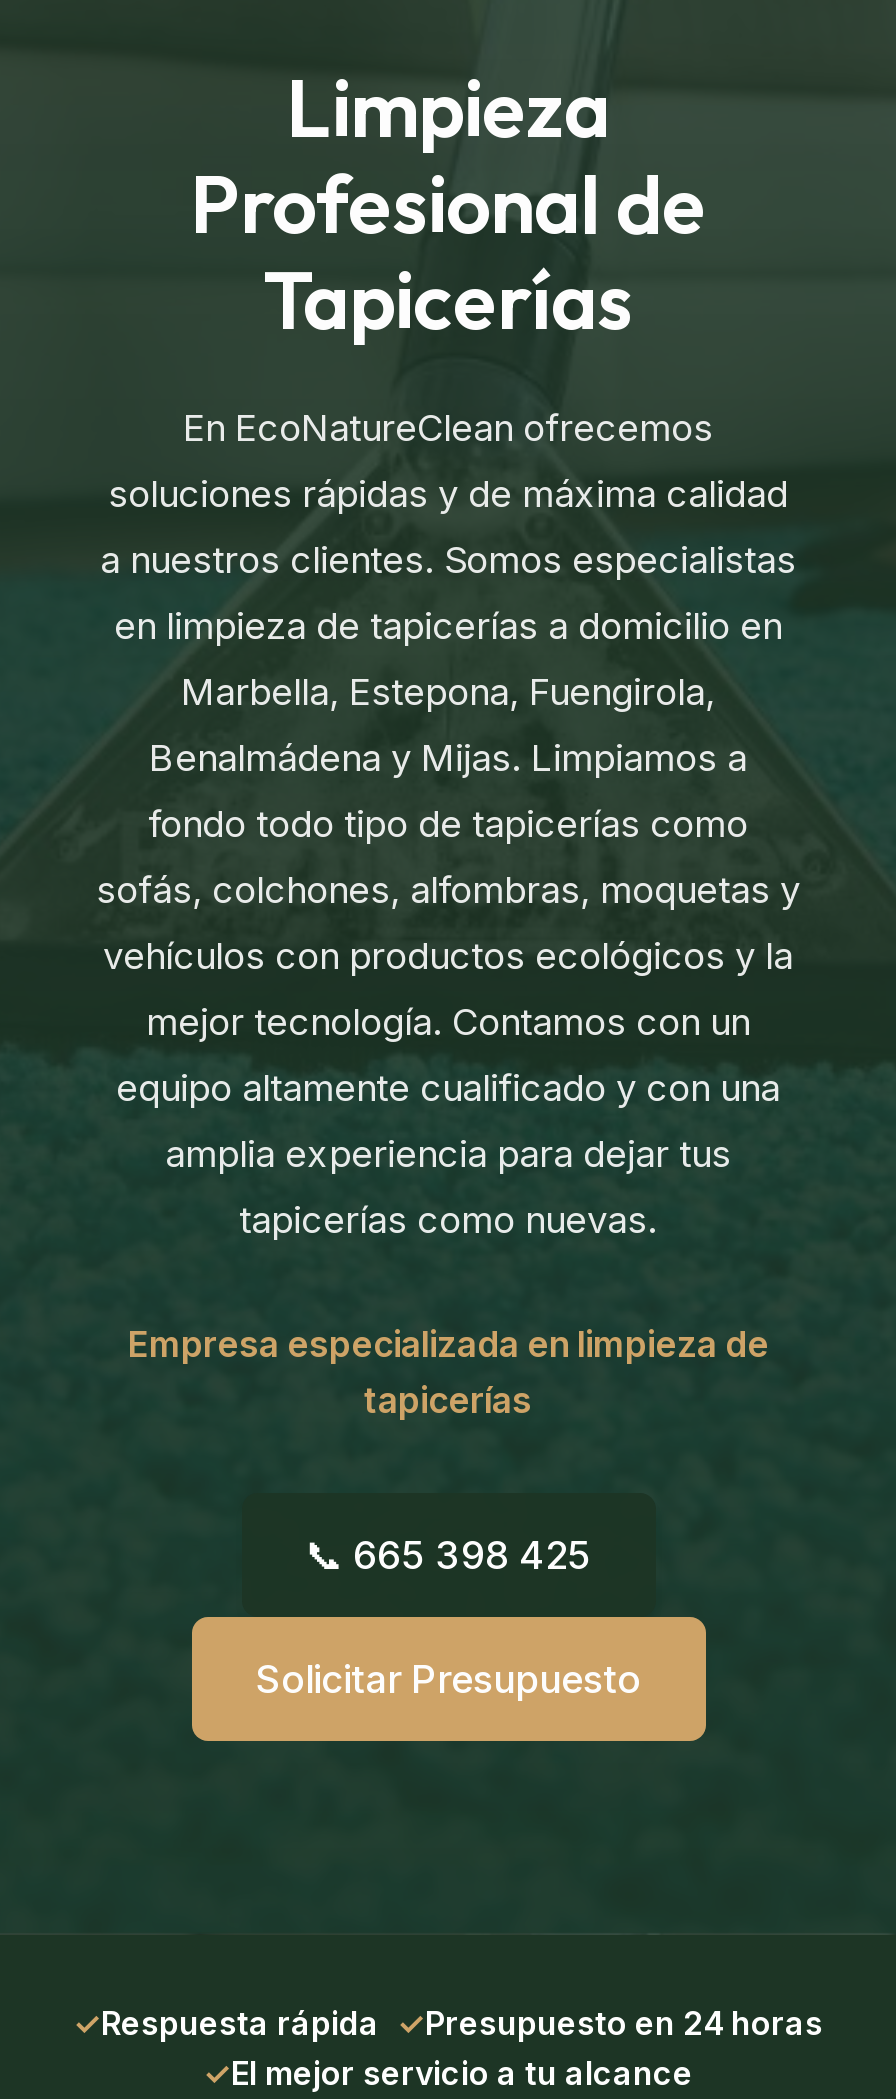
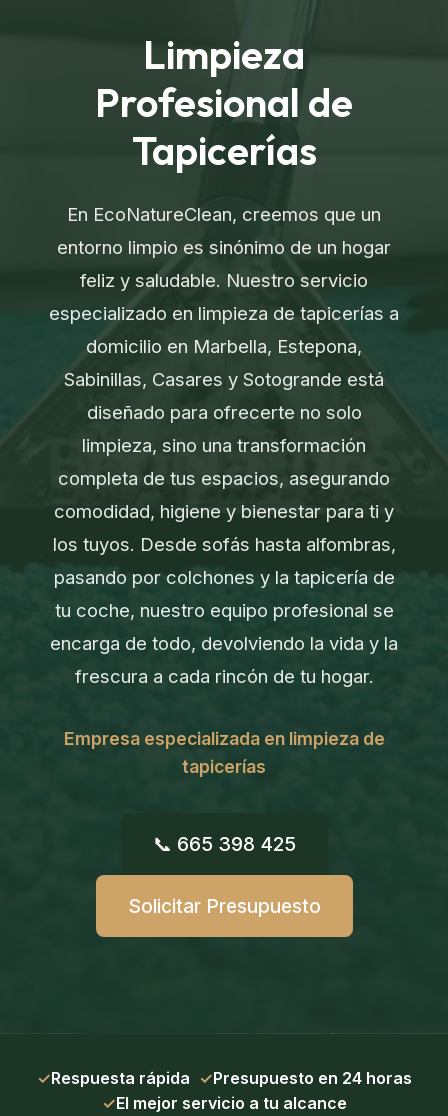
[96,405,800,1241] En EcoNatureClean ofrecemos | soluciones rápidas y de máxima calidad | a nuestros clientes. Somos especialistas | en limpieza de tapicerías a domicilio en | Marbella, Estepona, Fuengirola, | Benalmádena y Mijas. Limpiamos a | fondo todo tipo de tapicerías como | sofás, colchones, alfombras, moquetas y | vehículos con productos ecológicos y la | mejor tecnología. Contamos con un | equipo altamente cualificado y con una | amplia experiencia para dejar tus | tapicerías como nuevas. -> [49,203,399,687] En EcoNatureClean, creemos que un | entorno limpio es sinónimo de un hogar | feliz y saludable. Nuestro servicio | especializado en limpieza de tapicerías a | domicilio en Marbella, Estepona, | Sabinillas, Casares y Sotogrande está | diseñado para ofrecerte no solo | limpieza, sino una transformación | completa de tus espacios, asegurando | comodidad, higiene y bienestar para ti y | los tuyos. Desde sofás hasta alfombras, | pasando por colchones y la tapicería de | tu coche, nuestro equipo profesional se | encarga de todo, devolviendo la vida y la | frescura a cada rincón de tu hogar.

